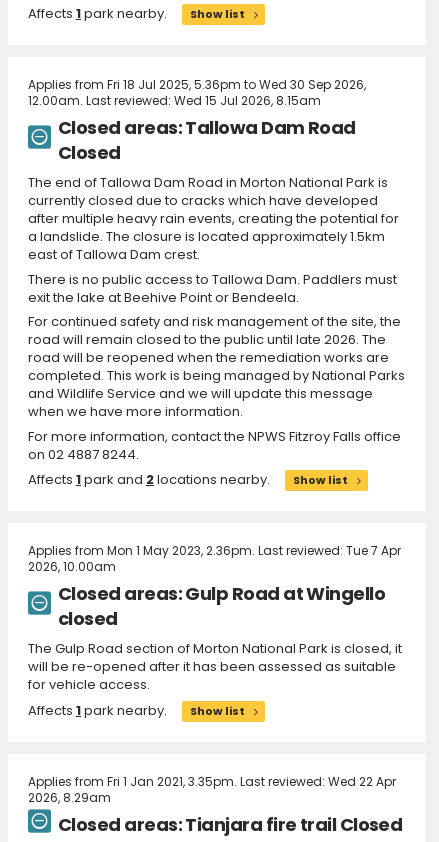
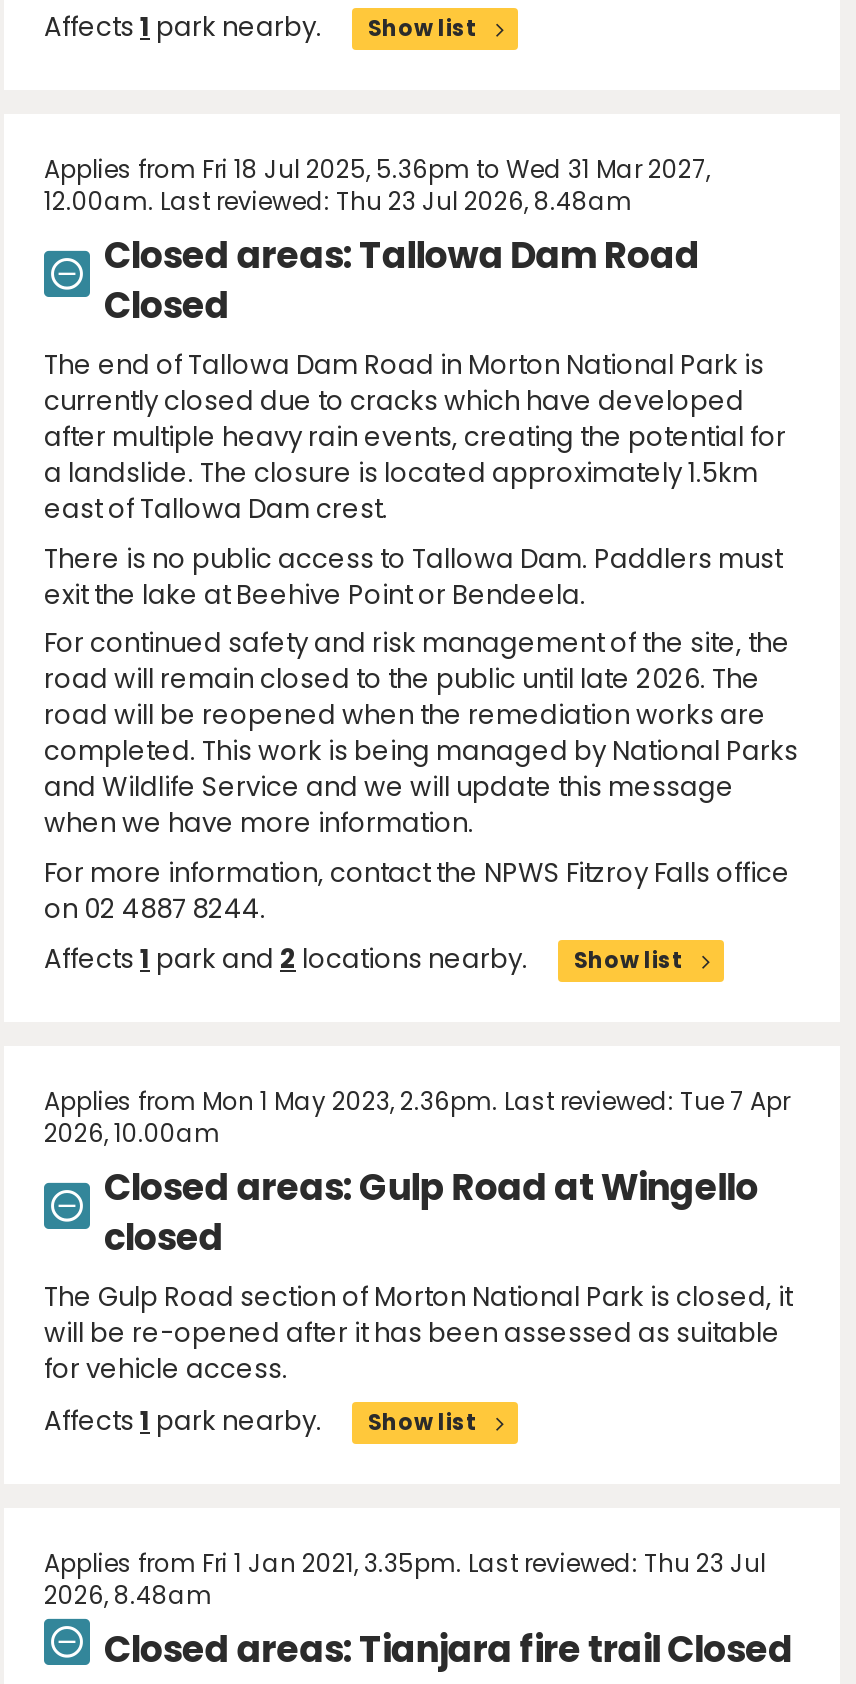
[28,76,366,93] Applies from Fri 18 Jul 2025, 5.36pm to Wed 30 Sep 2026, -> [44,152,710,186] Applies from Fri 18 Jul 2025, 5.36pm to Wed 31 Mar 2027,
[28,92,321,109] 12.00am. Last reviewed: Wed 15 Jul 2026, 8.15am -> [44,184,632,218] 12.00am. Last reviewed: Thu 23 Jul 2026, 8.48am
[28,773,396,806] Applies from Fri 1 Jan 2021, 3.35pm. Last reviewed: Wed 22 Apr | 2026, 8.29am -> [44,1545,766,1611] Applies from Fri 1 Jan 2021, 3.35pm. Last reviewed: Thu 23 Jul | 2026, 8.48am

